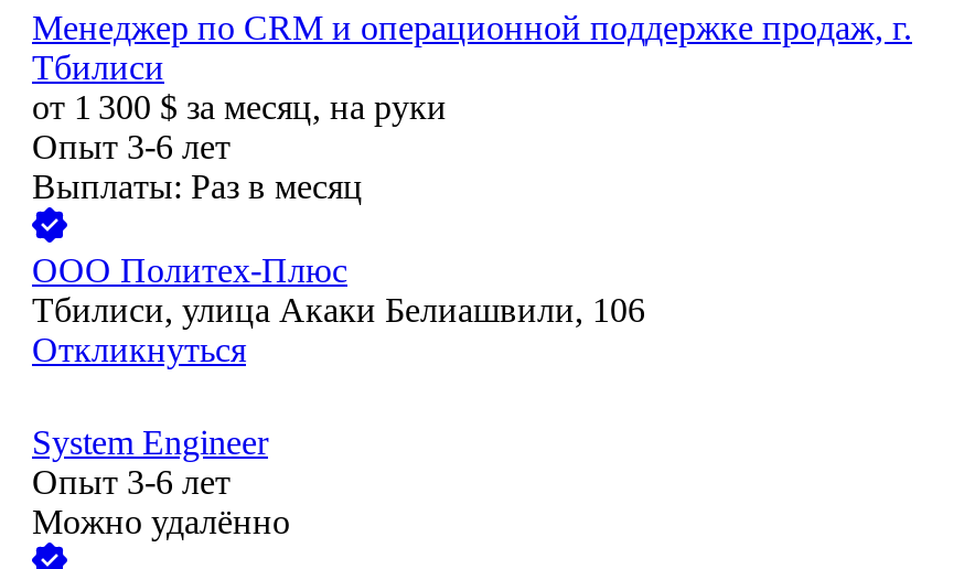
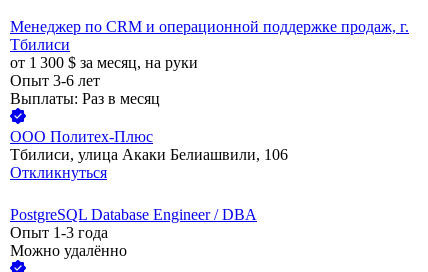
[32,425,268,502] System Engineer | Опыт 3-6 лет -> [10,206,257,241] PostgreSQL Database Engineer / DBA | Опыт 1-3 года

